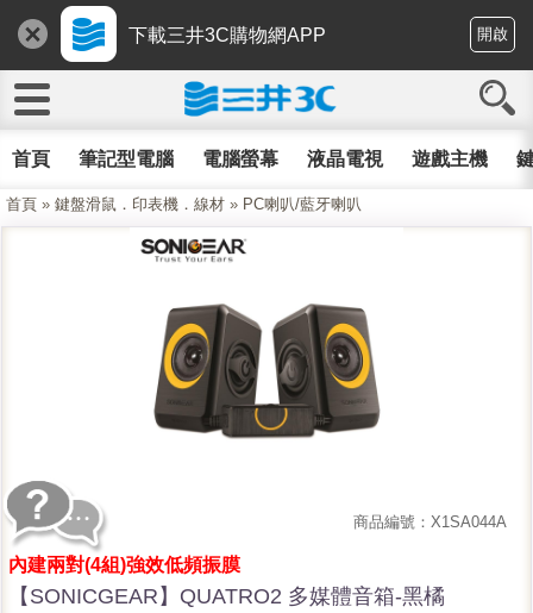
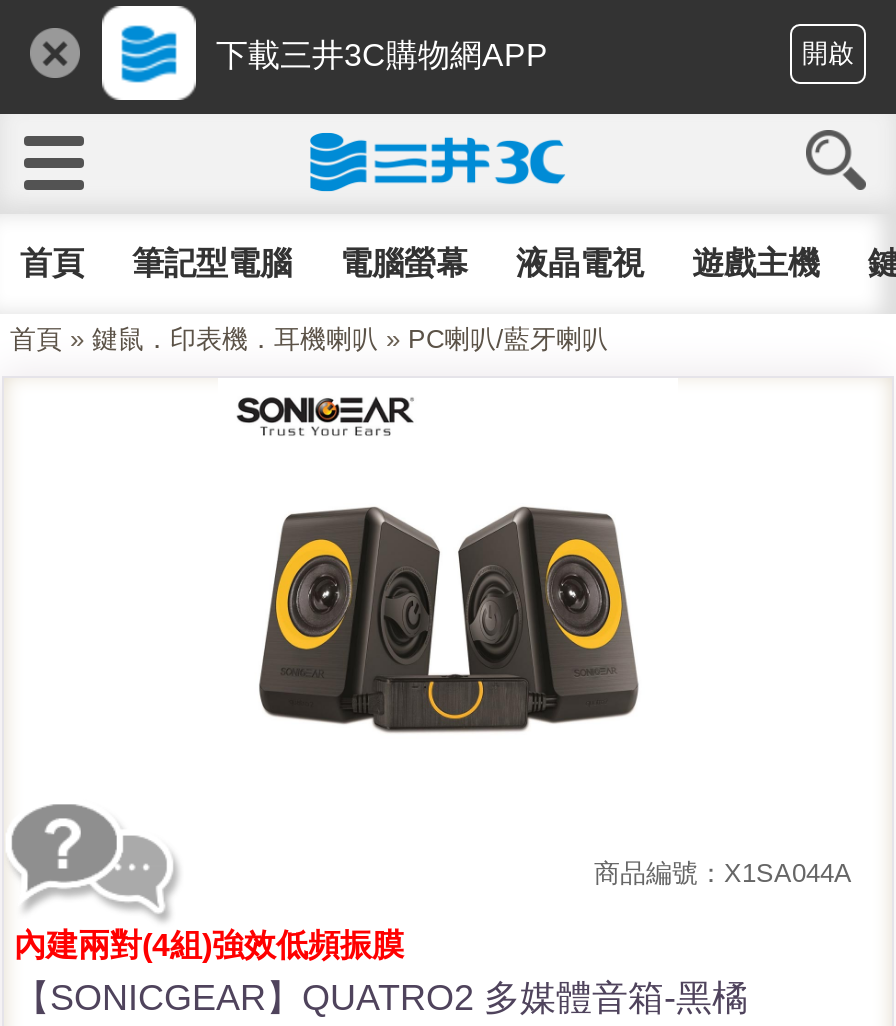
[6,195,362,213] 首頁»鍵盤滑鼠．印表機．線材» PC喇叭/藍牙喇叭 -> [10,324,608,354] 首頁»鍵鼠．印表機．耳機喇叭» PC喇叭/藍牙喇叭

